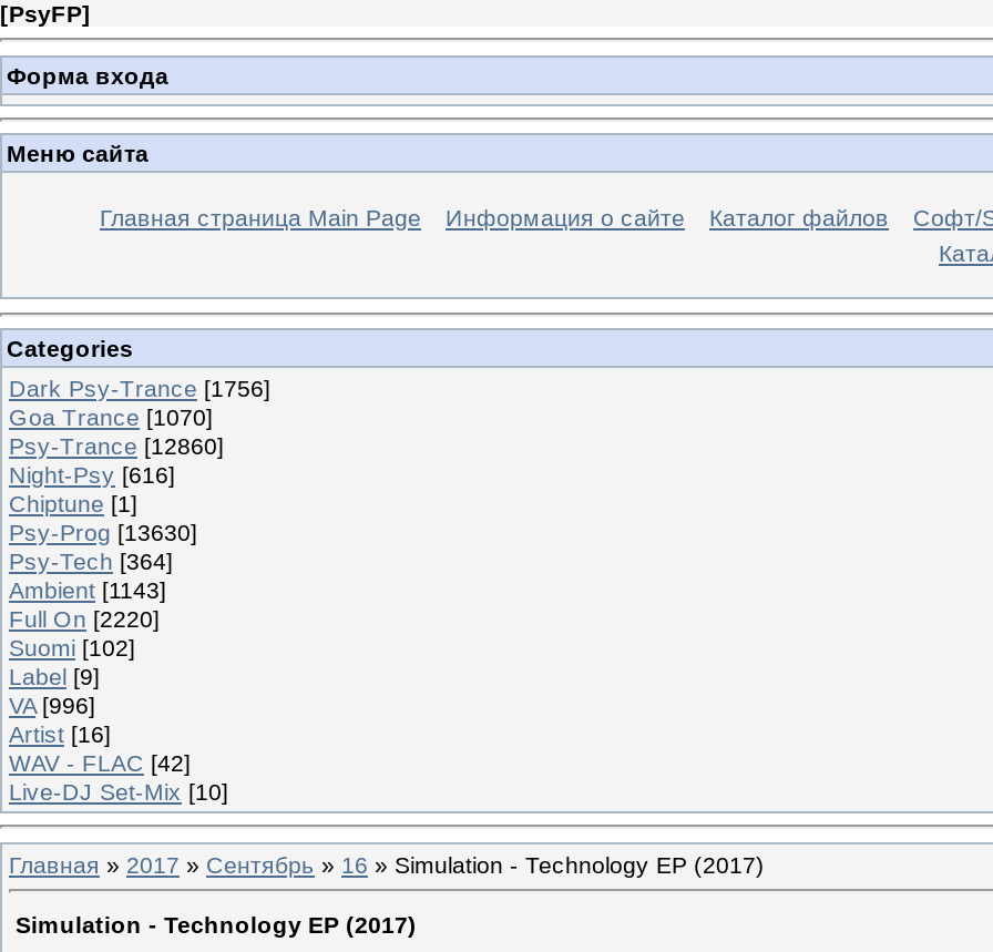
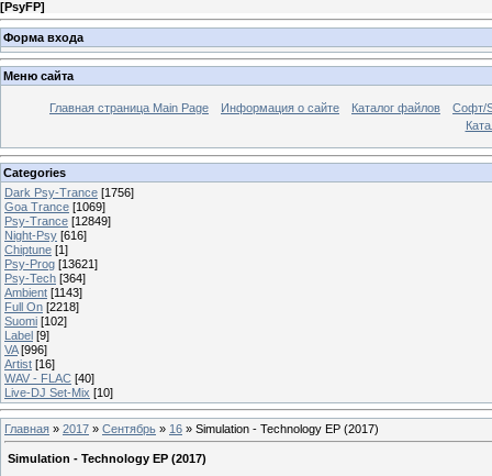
[9,403,213,430] Goa Trance [1070] -> [4,200,105,213] Goa Trance [1069]
[9,432,224,459] Psy-Trance [12860] -> [4,214,111,228] Psy-Trance [12849]
[9,519,197,545] Psy-Prog [13630] -> [4,257,98,270] Psy-Prog [13621]
[9,605,160,632] Full On [2220] -> [4,300,79,313] Full On [2218]
[9,749,191,776] WAV - FLAC [42] -> [4,372,94,385] WAV - FLAC [40]

